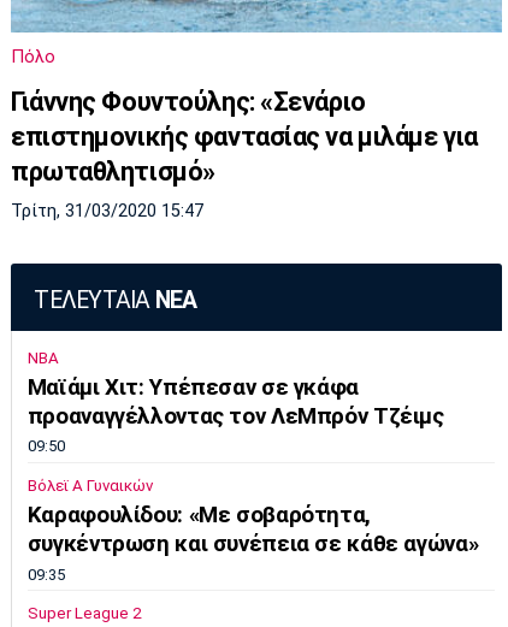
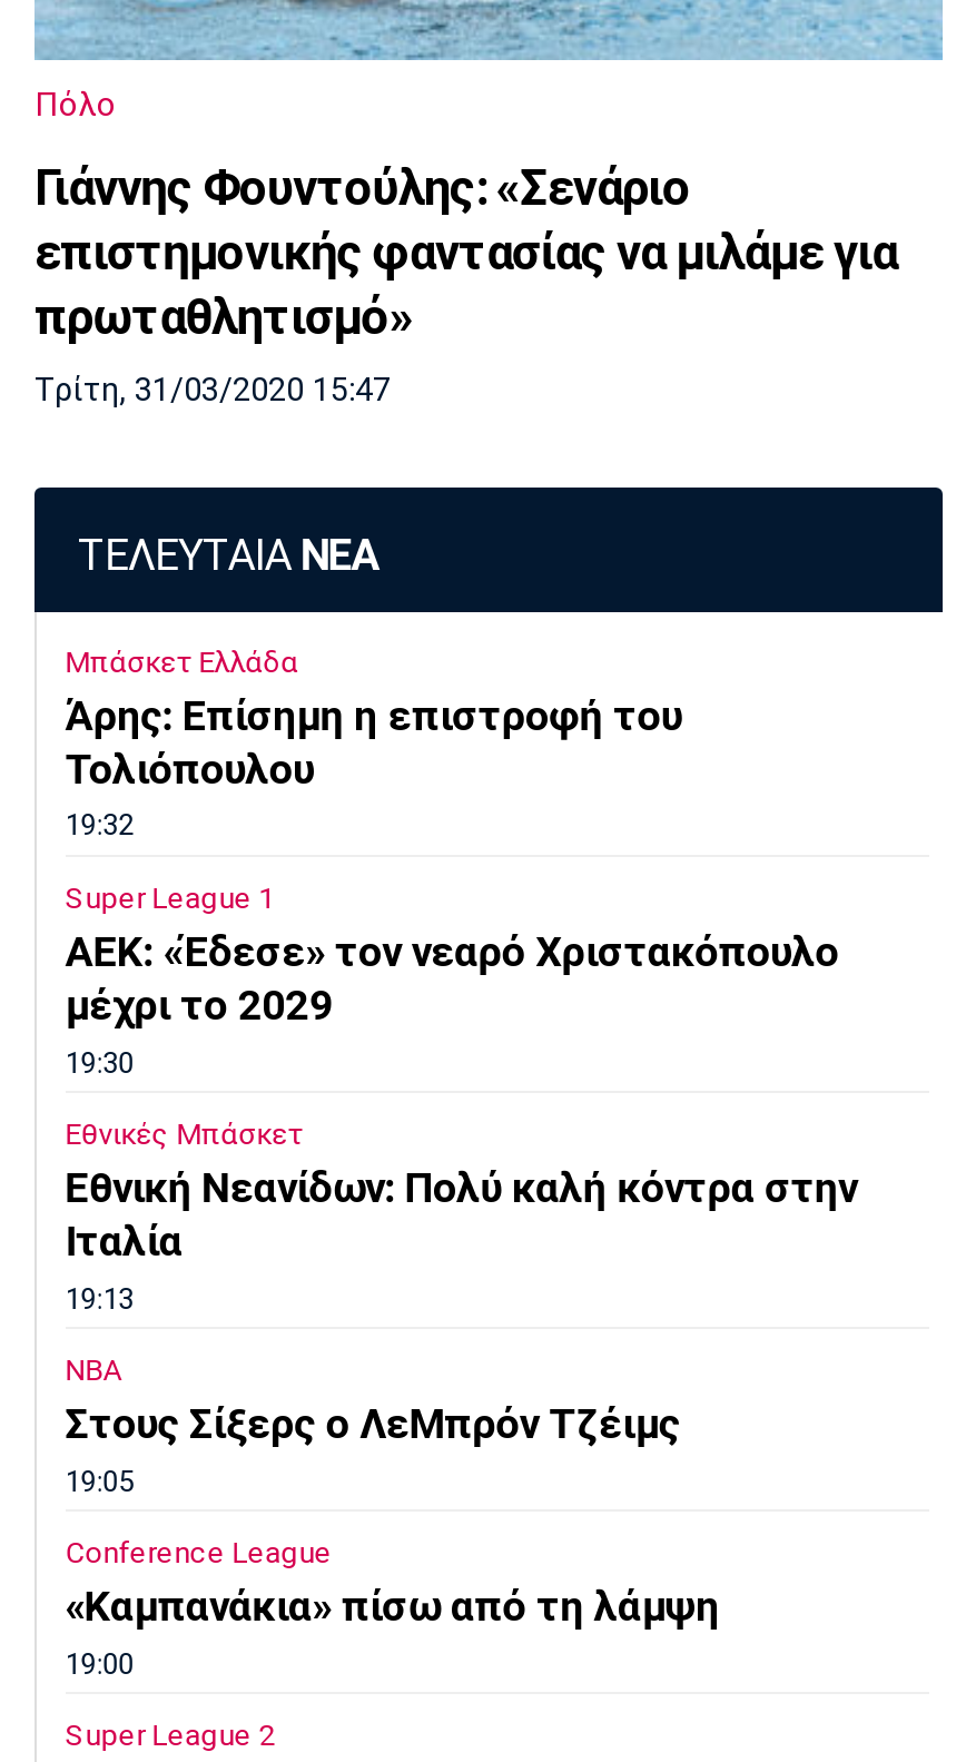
none -> [65,645,857,1315] Μπάσκετ Ελλάδα | Άρης: Επίσημη η επιστροφή του | Τολιόπουλου | 19:32 | Super League 1 | ΑΕΚ: «Έδεσε» τον νεαρό Χριστακόπουλο | μέχρι το 2029 | 19:30 | Εθνικές Μπάσκετ | Εθνική Νεανίδων: Πολύ καλή κόντρα στην | Ιταλία | 19:13
moved [27,349,59,367] -> [65,1354,123,1387]: NBA
[27,374,444,455] Μαϊάμι Χιτ: Υπέπεσαν σε γκάφα | προαναγγέλλοντας τον ΛεΜπρόν Τζέιμς | 09:50 -> [65,1400,680,1498] Στους Σίξερς ο ΛεΜπρόν Τζέιμς | 19:05
[27,476,478,583] Βόλεϊ Α Γυναικών | Καραφουλίδου: «Με σοβαρότητα, | συγκέντρωση και συνέπεια σε κάθε αγώνα» | 09:35 -> [65,1537,719,1681] Conference League | «Καμπανάκια» πίσω από τη λάμψη | 19:00

